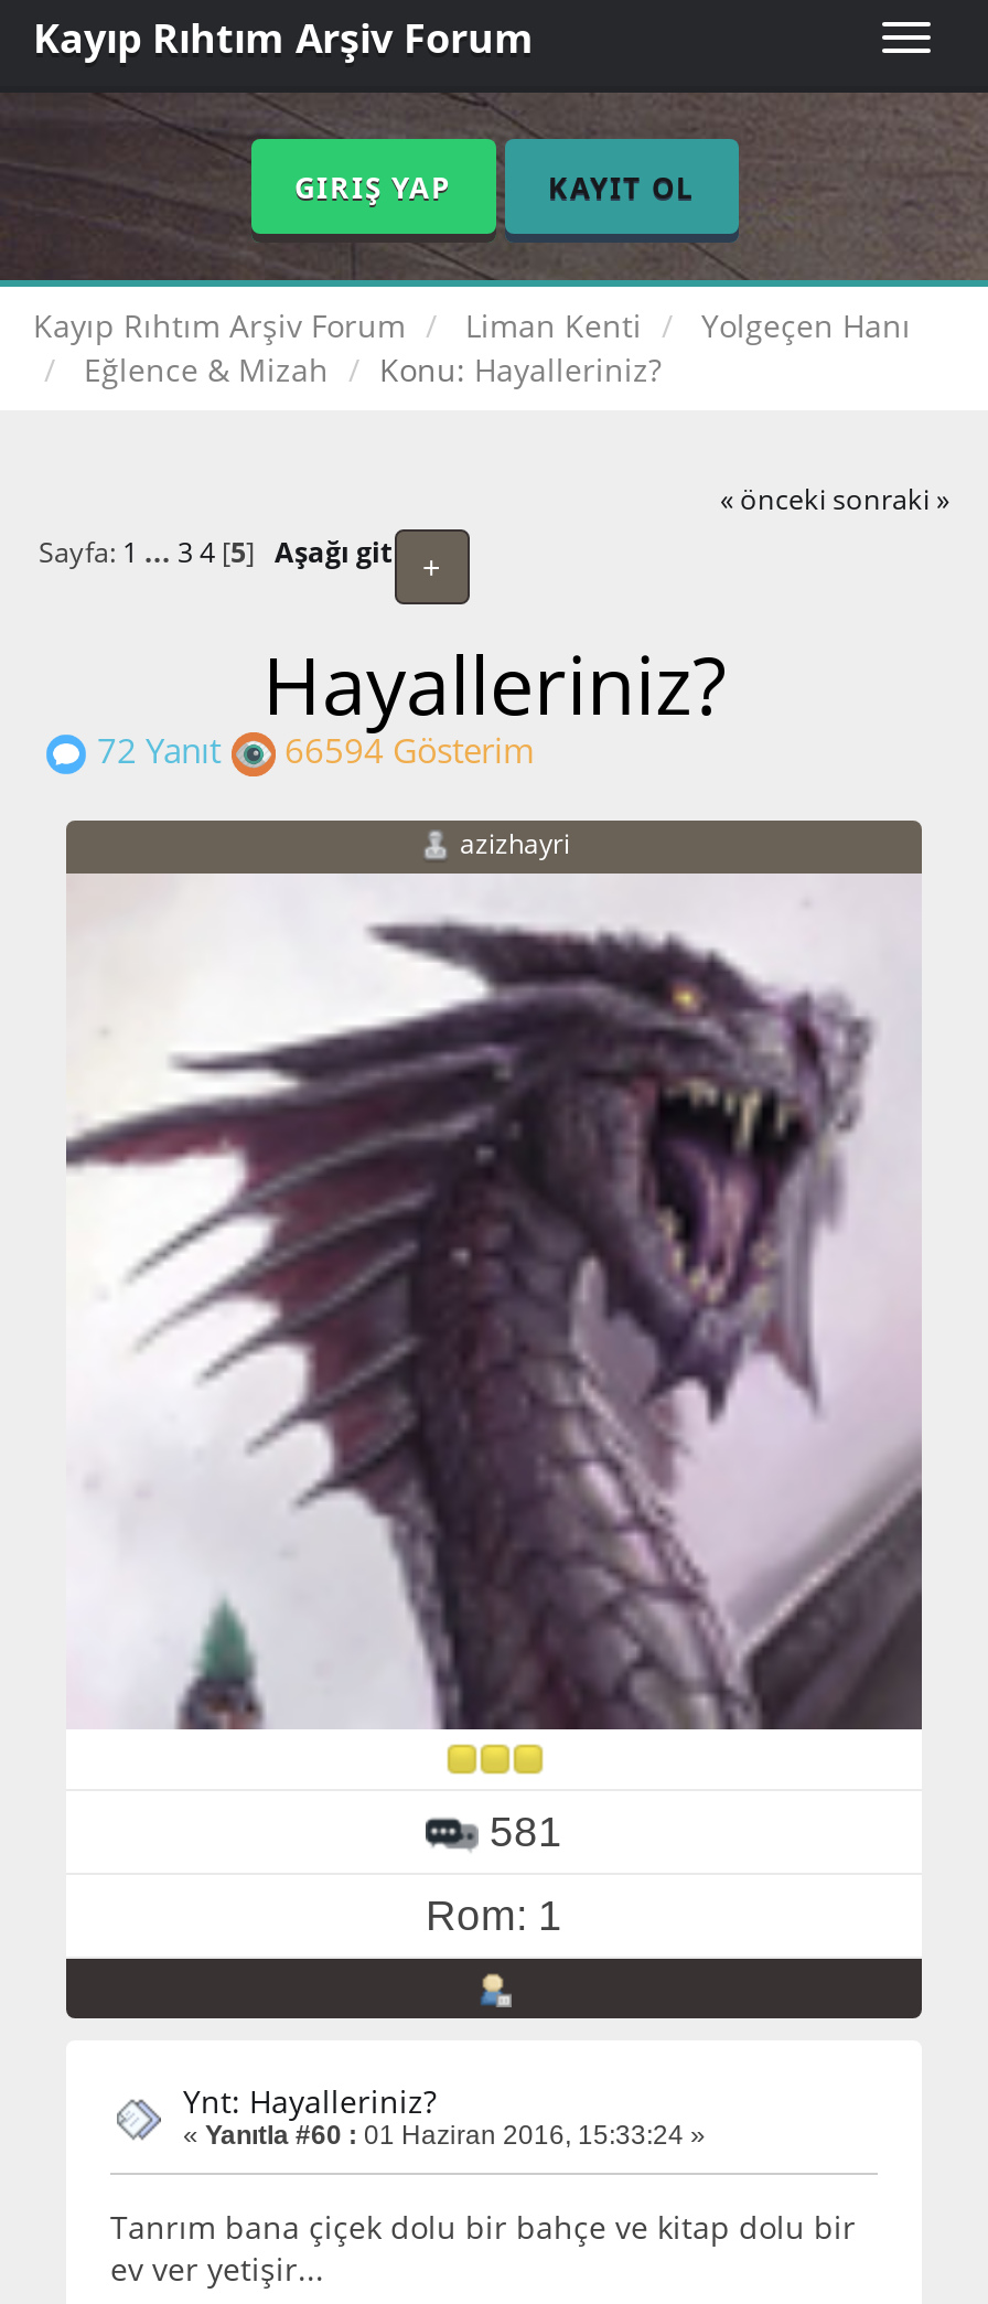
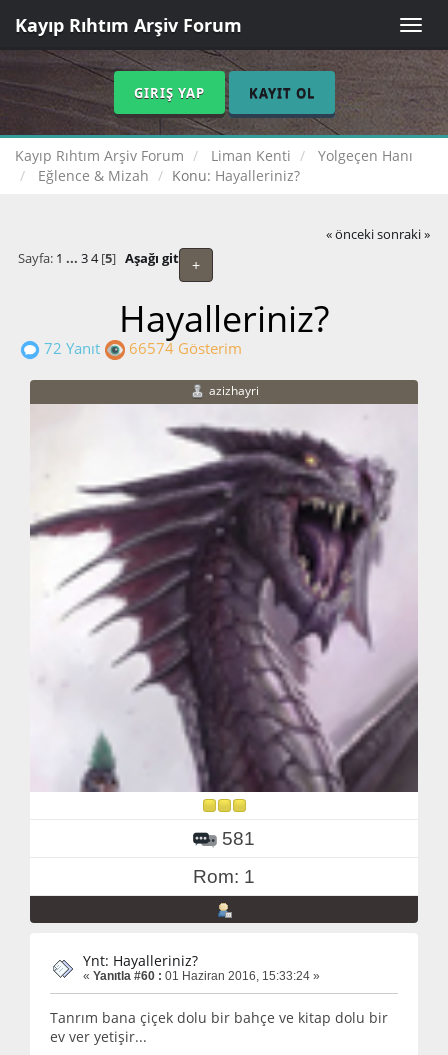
[88,728,534,774] 72 Yanıt 66594 Gösterim -> [40,338,242,359] 72 Yanıt 66574 Gösterim

